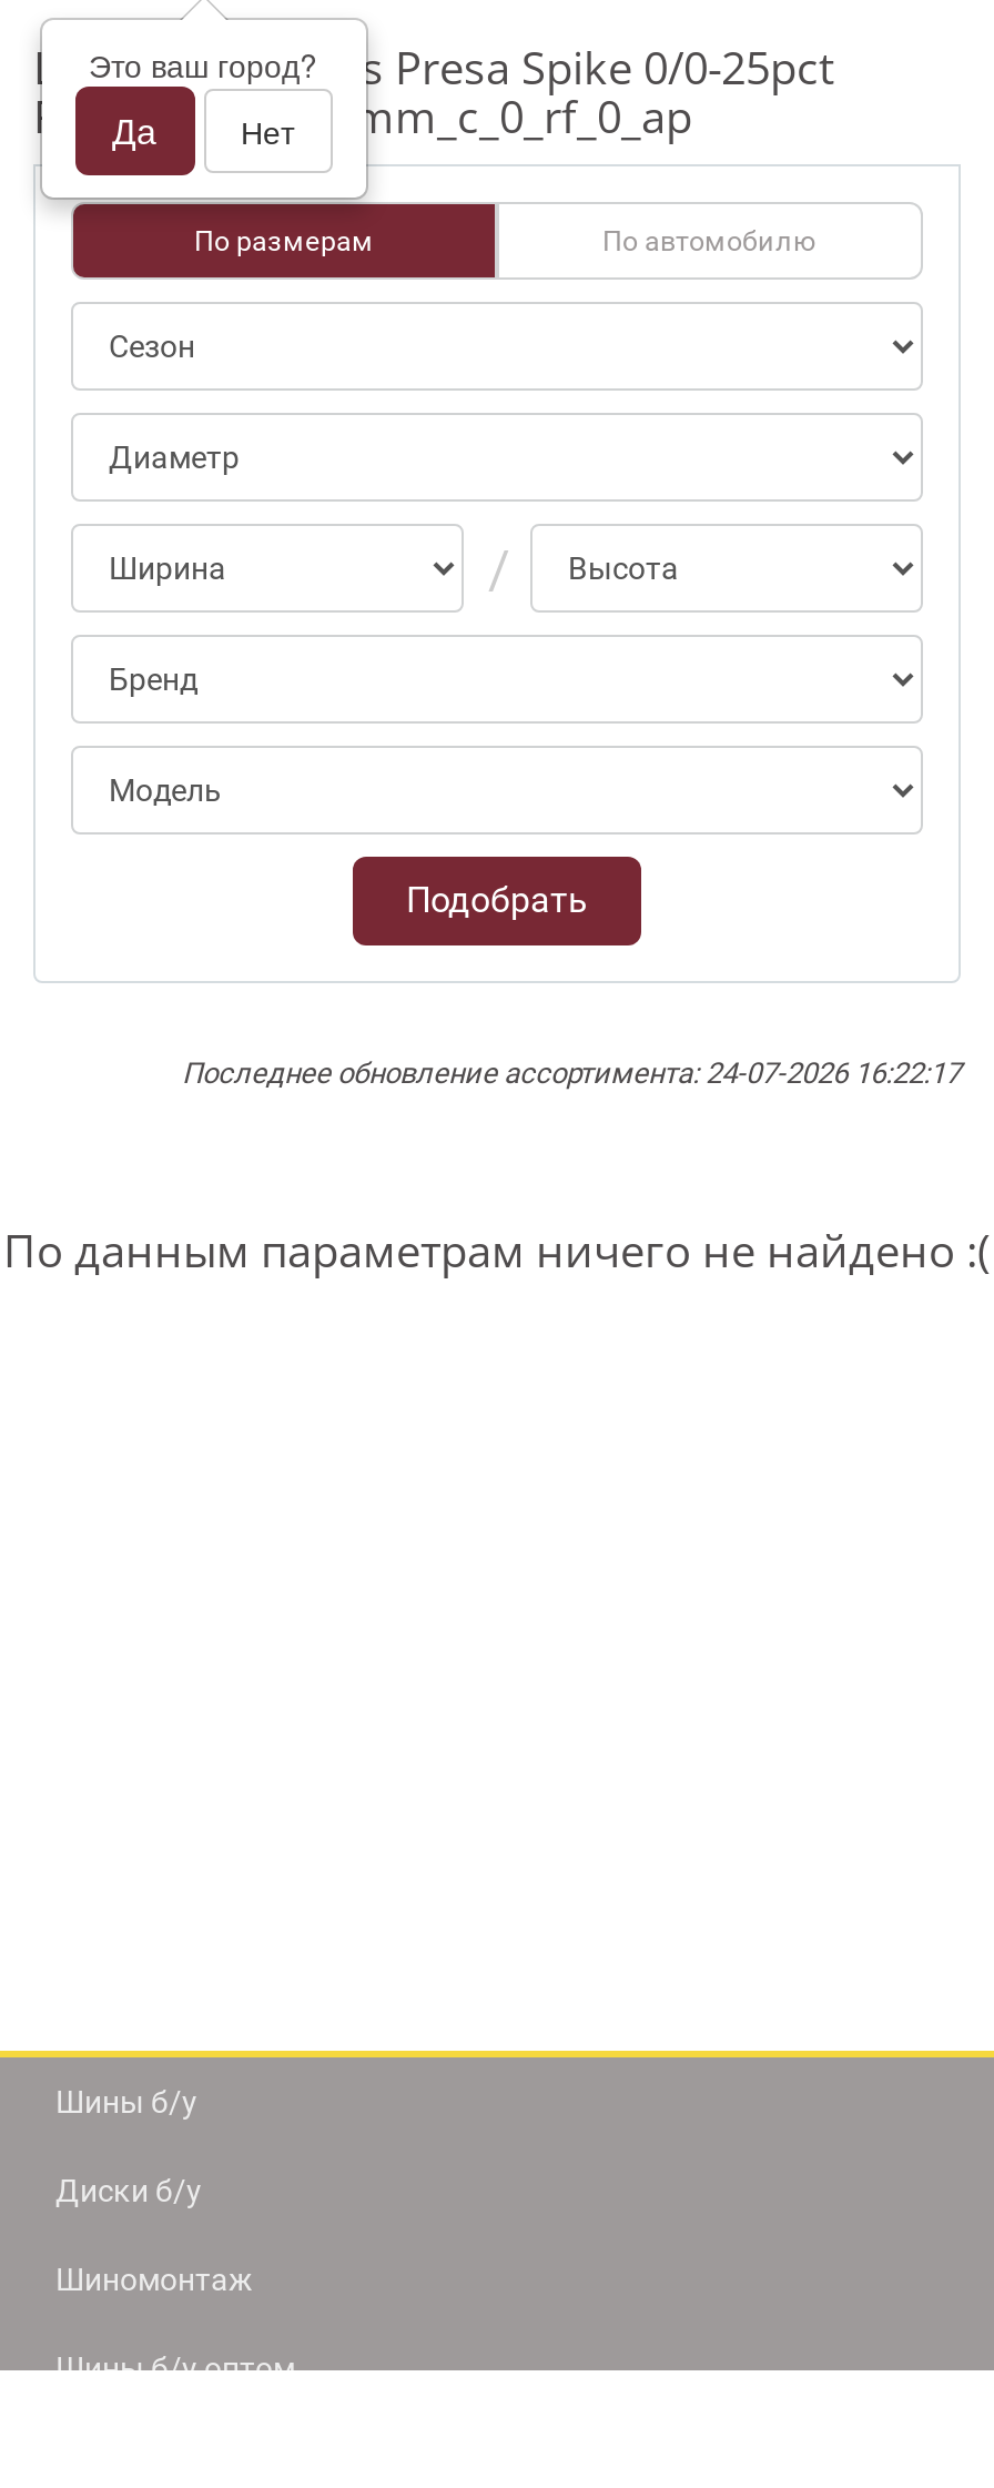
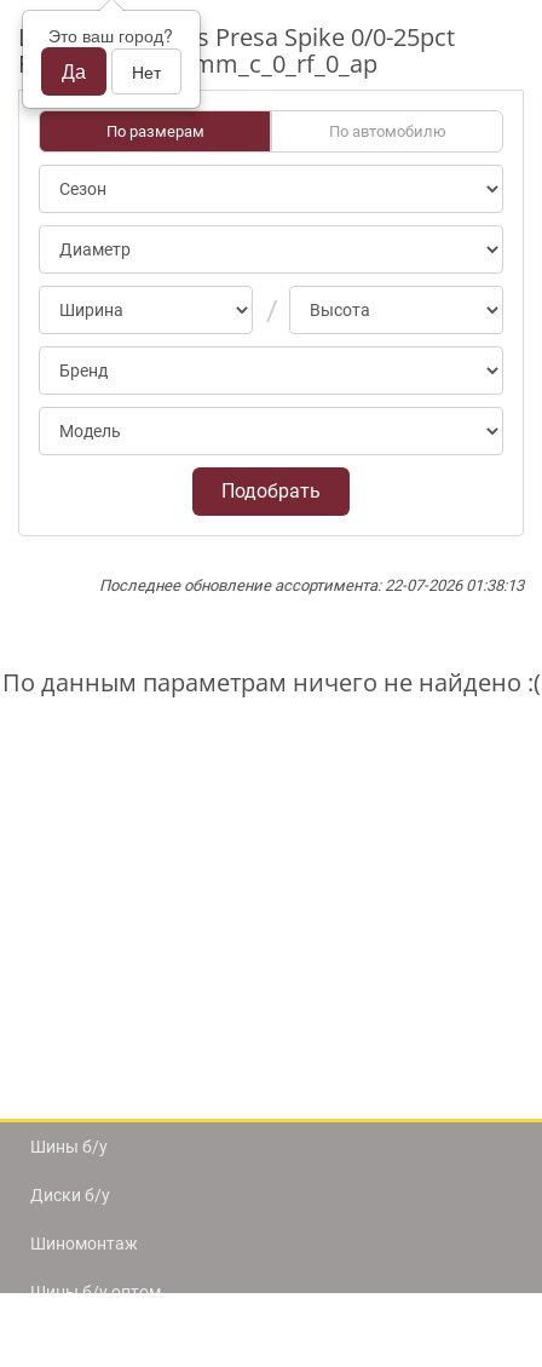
[182,1056,961,1090] Последнее обновление ассортимента: 24-07-2026 16:22:17 -> [99,576,524,595] Последнее обновление ассортимента: 22-07-2026 01:38:13

